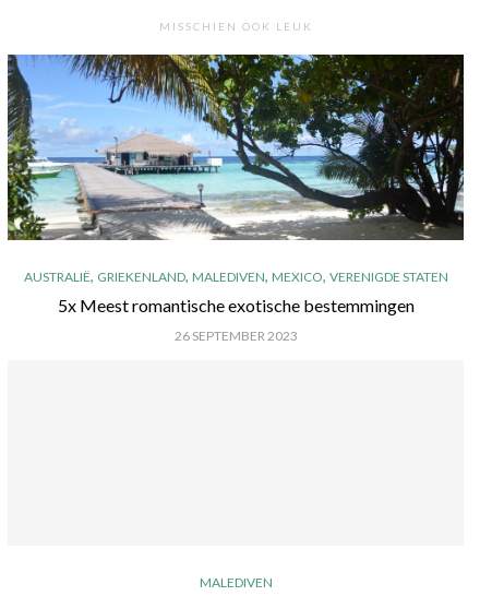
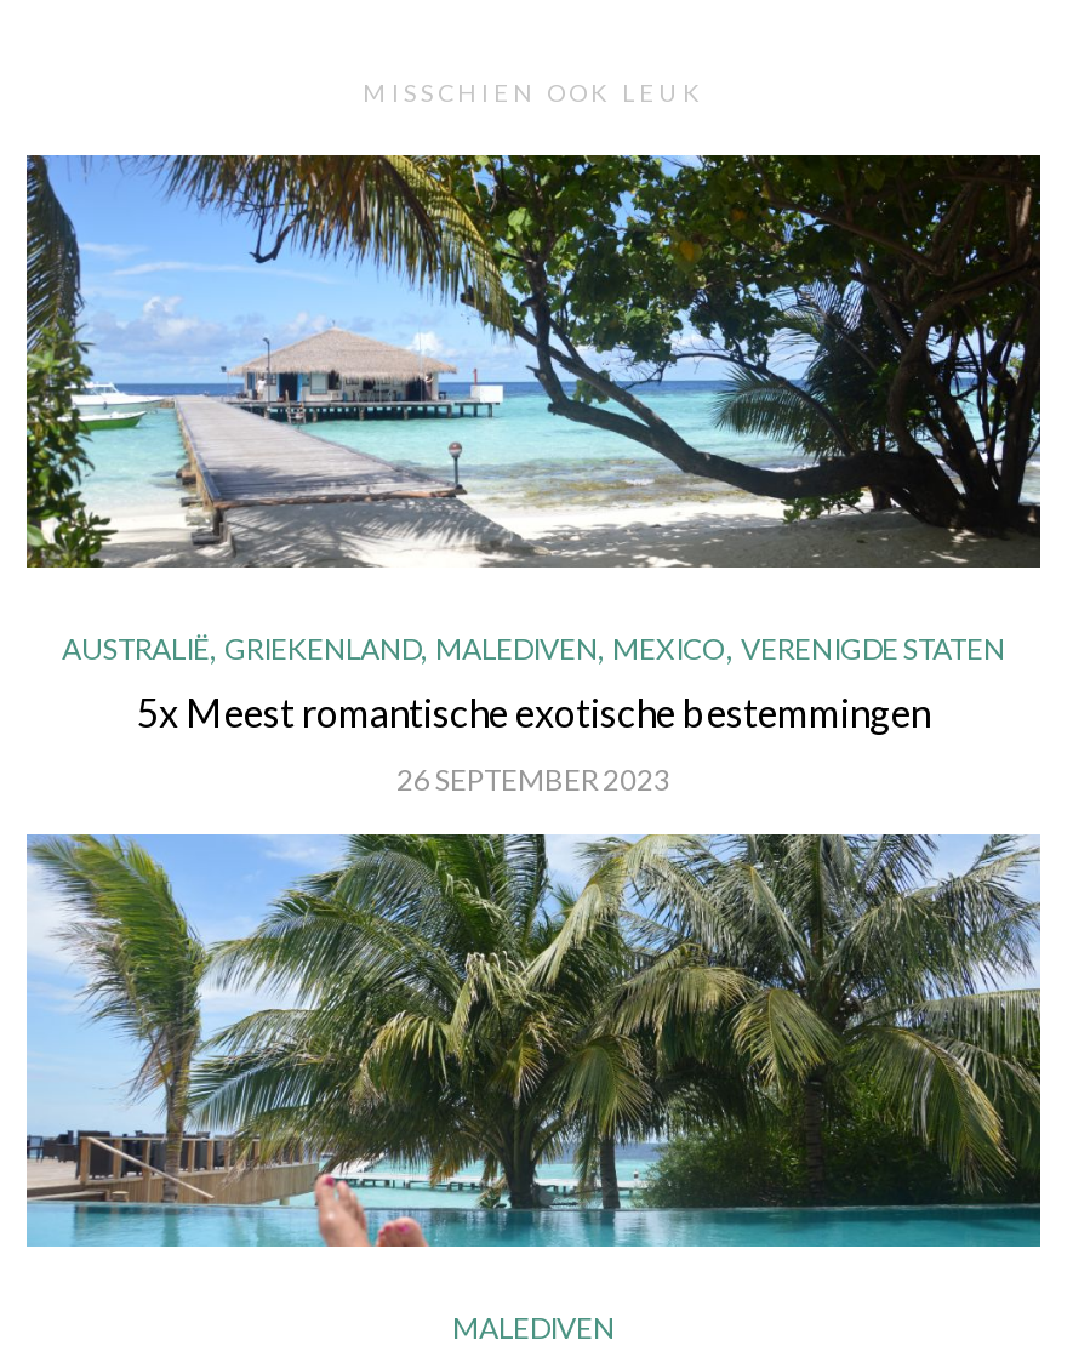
none -> [24,832,1043,1249] [image]

